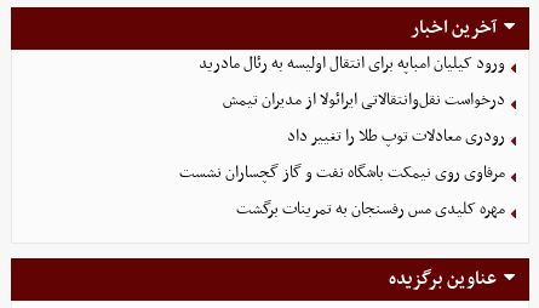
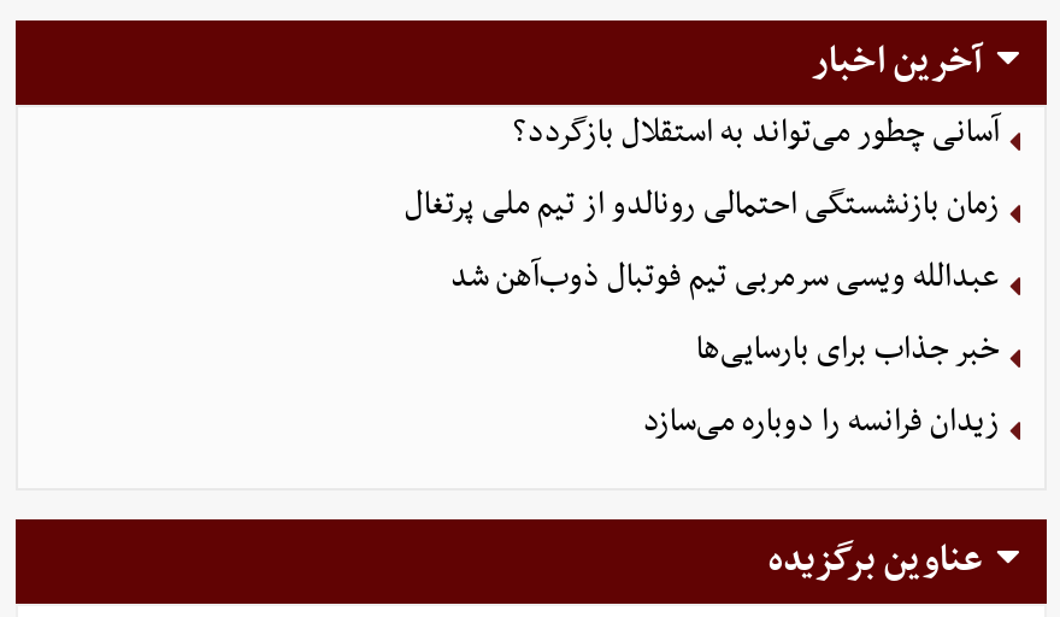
[180,50,506,223] ورود کیلیان امباپه برای انتقال اولیسه به رئال مادرید | درخواست نقل‌وانتقالاتی ایرائولا از مدیران تیمش | رودری معادلات توپ طلا را تغییر داد | مرفاوی روی نیمکت باشگاه نفت و گاز گچساران نشست | مهره کلیدی مس رفسنجان به تمرینات برگشت -> [404,105,1000,449] آسانی چطور می‌تواند به استقلال بازگردد؟ | زمان بازنشستگی احتمالی رونالدو از تیم ملی پرتغال | عبدالله ویسی سرمربی تیم فوتبال ذوب‌آهن شد | خبر جذاب برای بارسایی‌ها | زیدان فرانسه را دوباره می‌سازد

